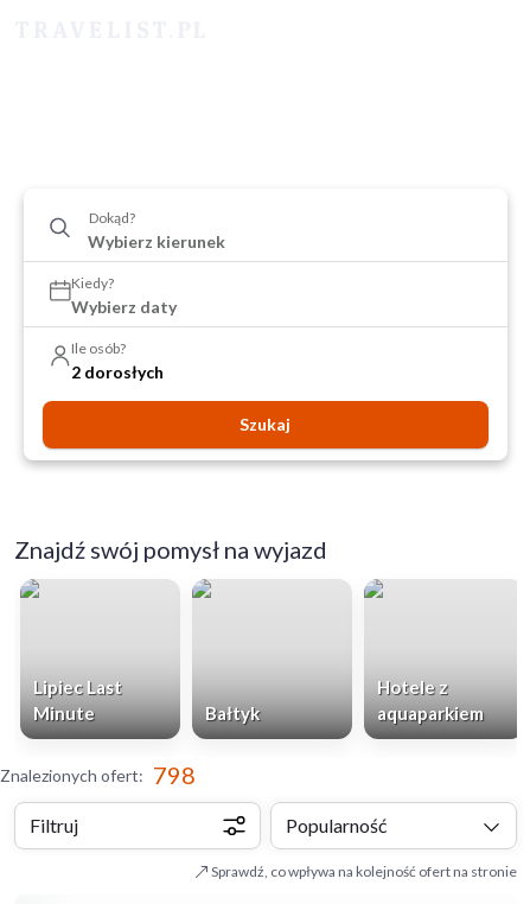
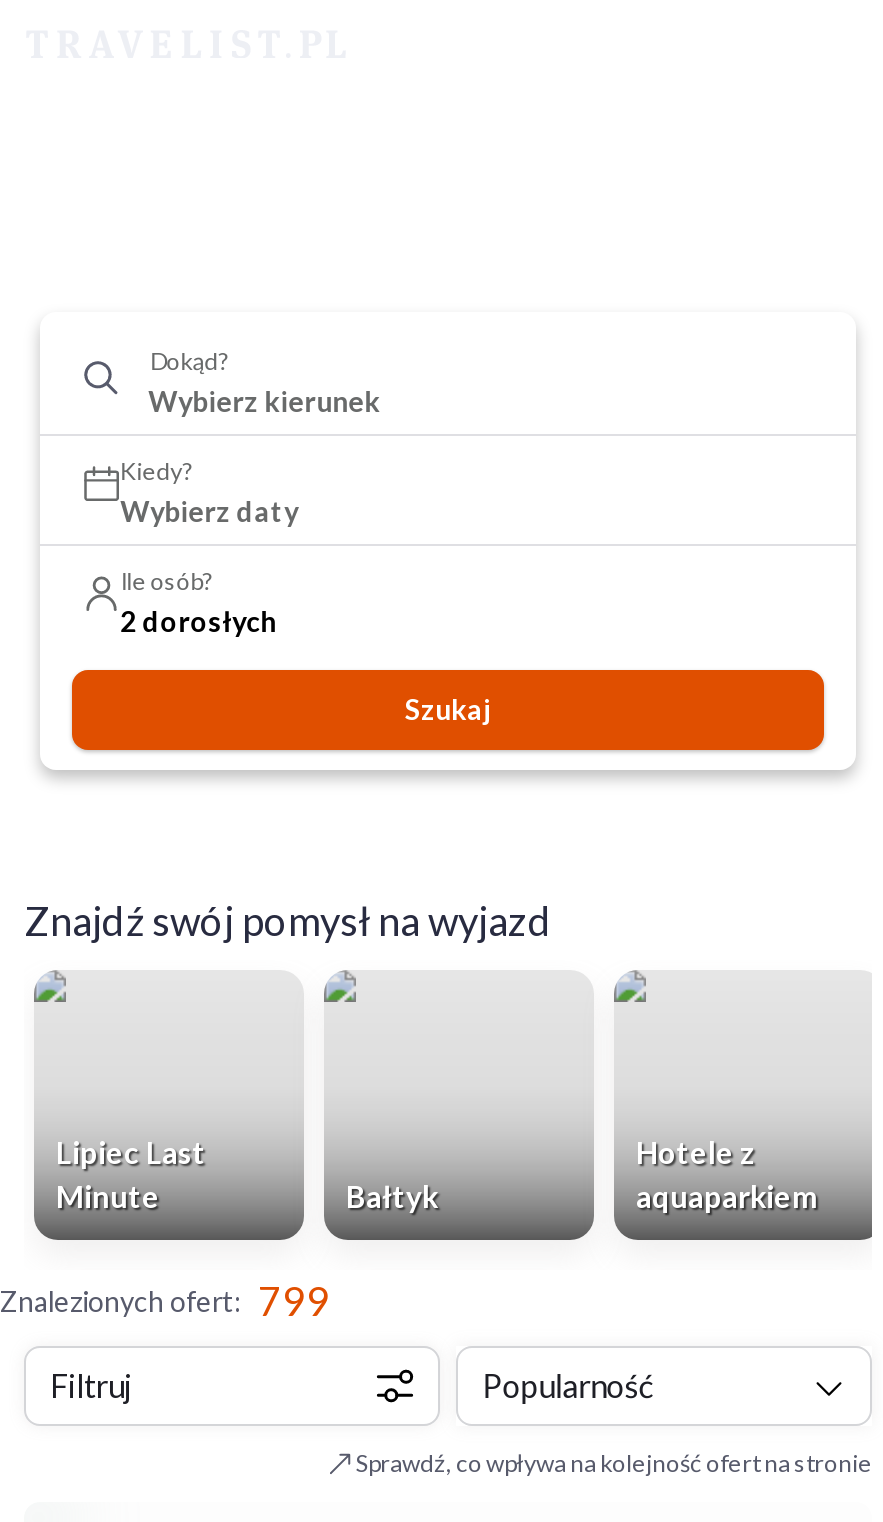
[0,760,196,789] Znalezionych ofert: 798 -> [0,1276,330,1324] Znalezionych ofert: 799

